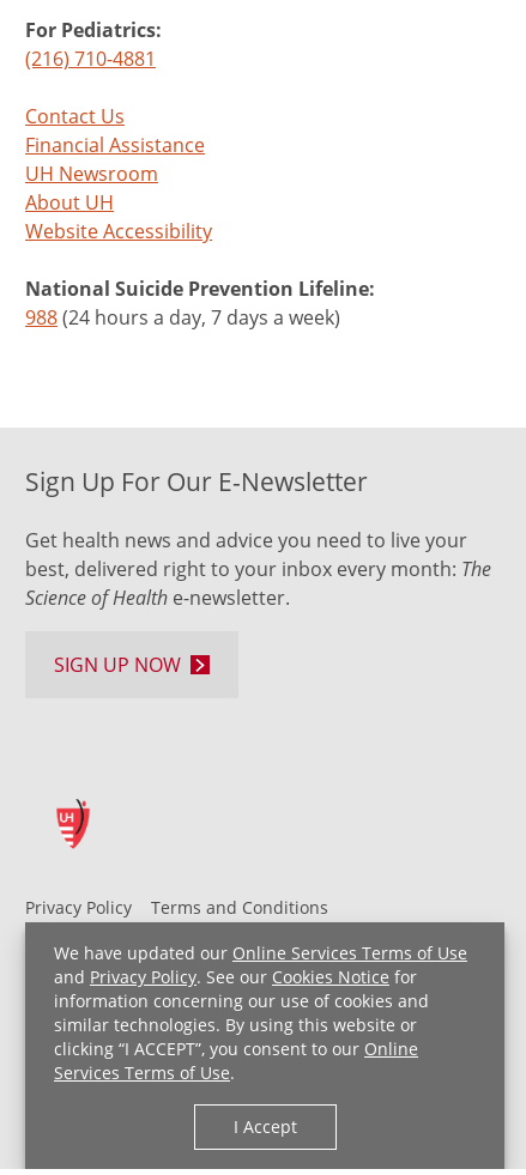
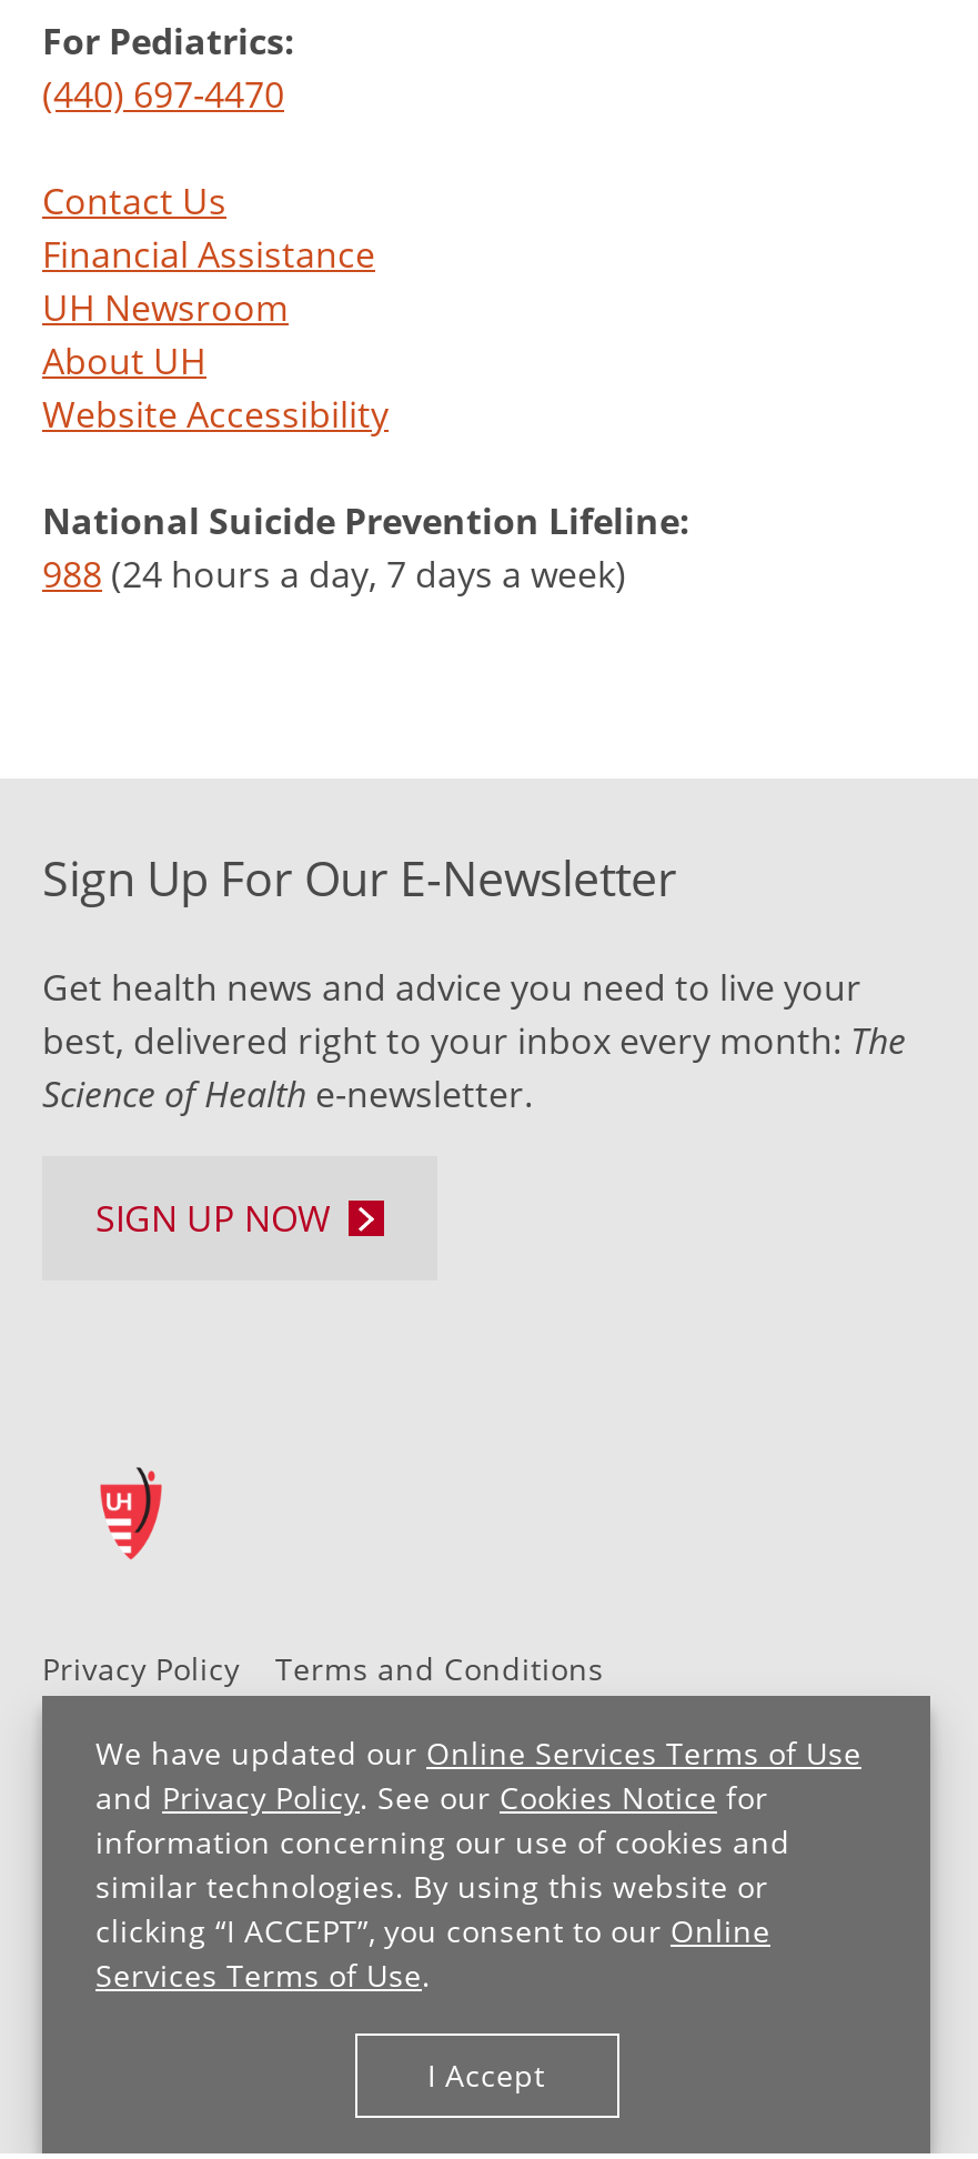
[25,46,156,71] (216) 710-4881 -> [42,70,284,117] (440) 697-4470

